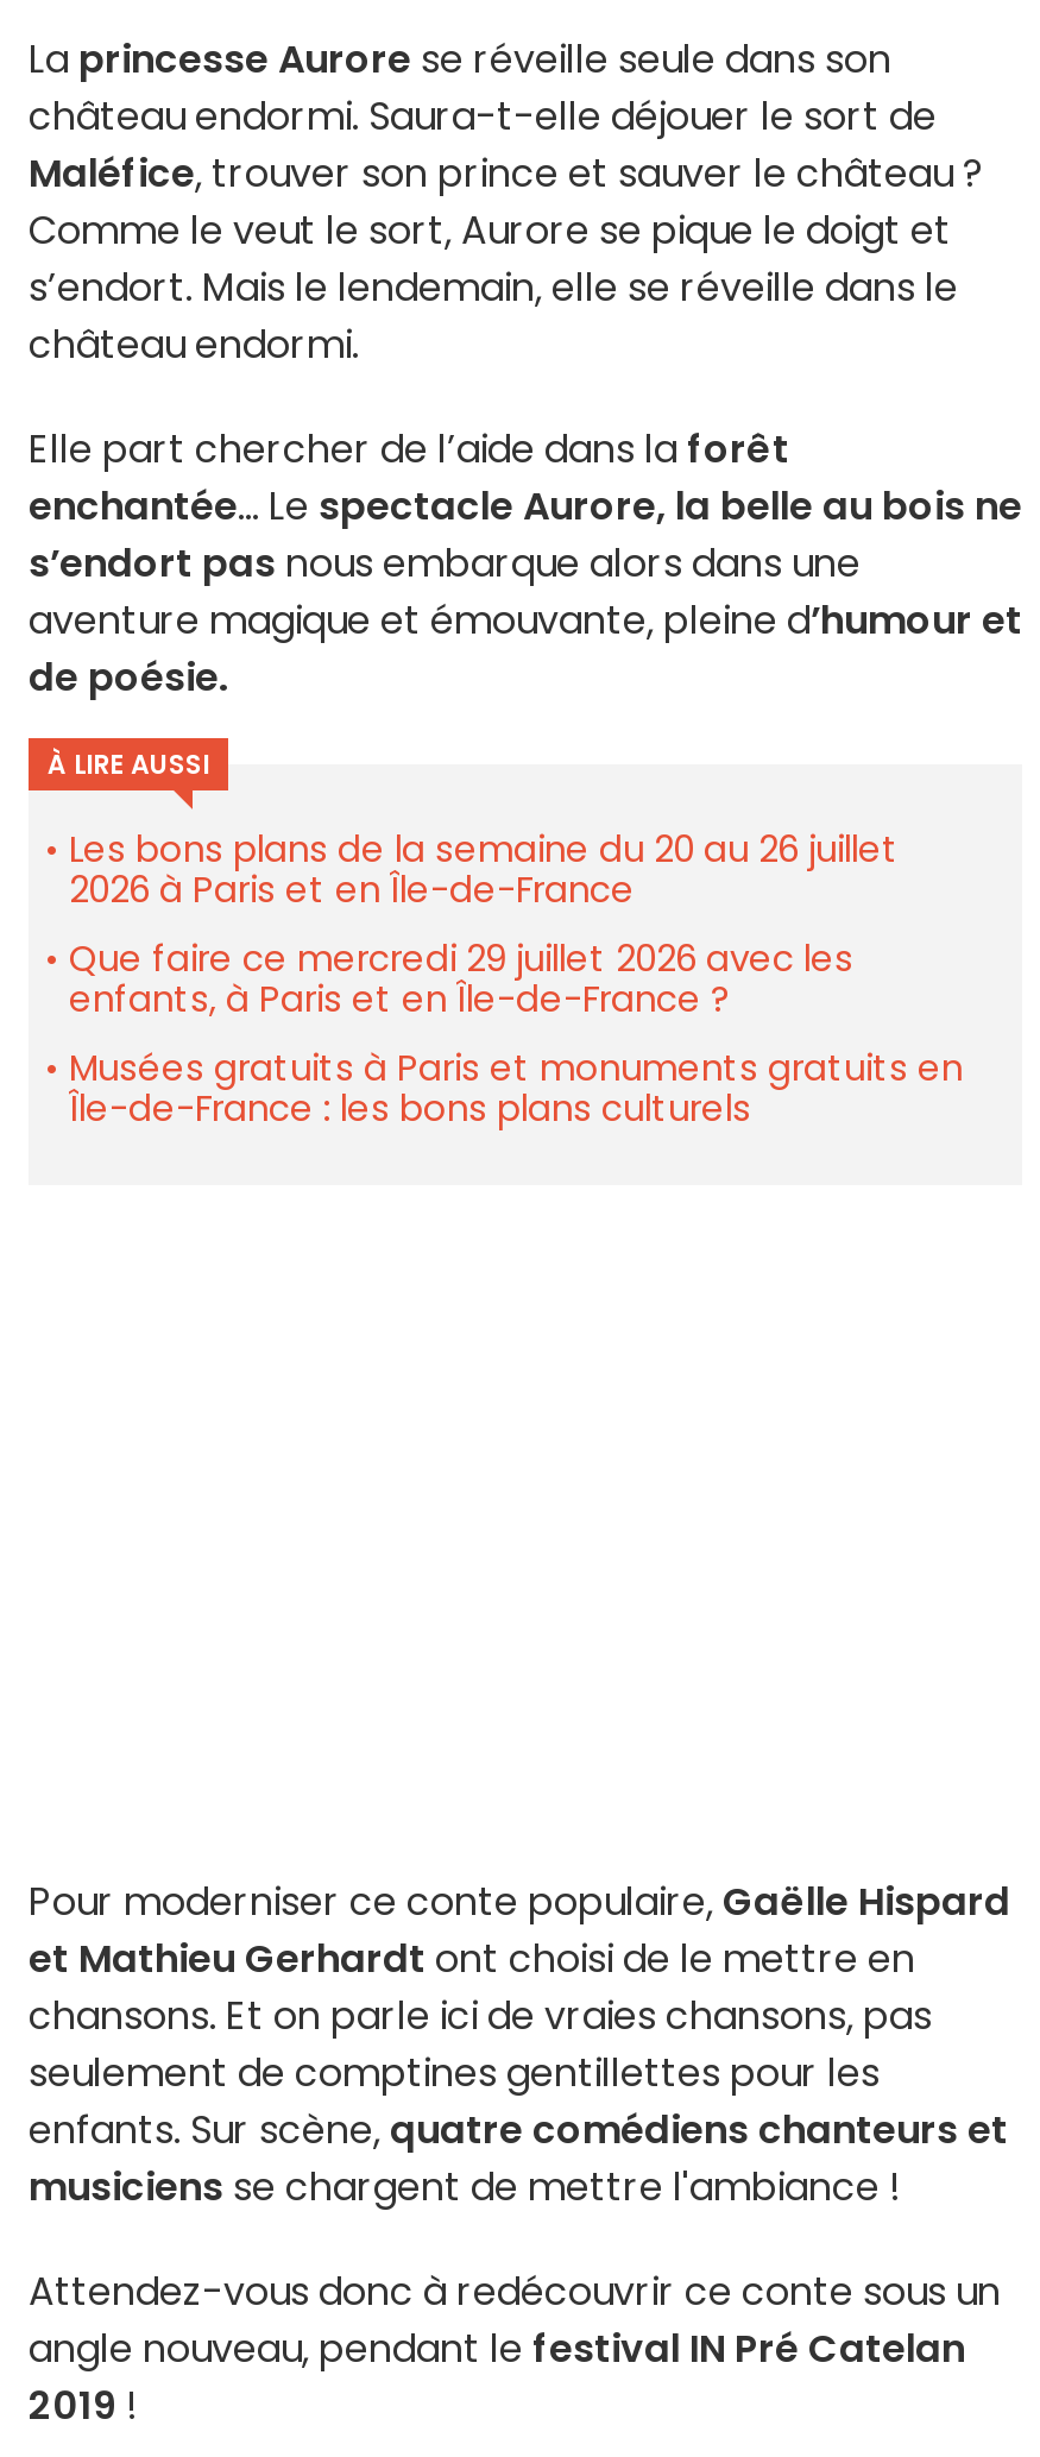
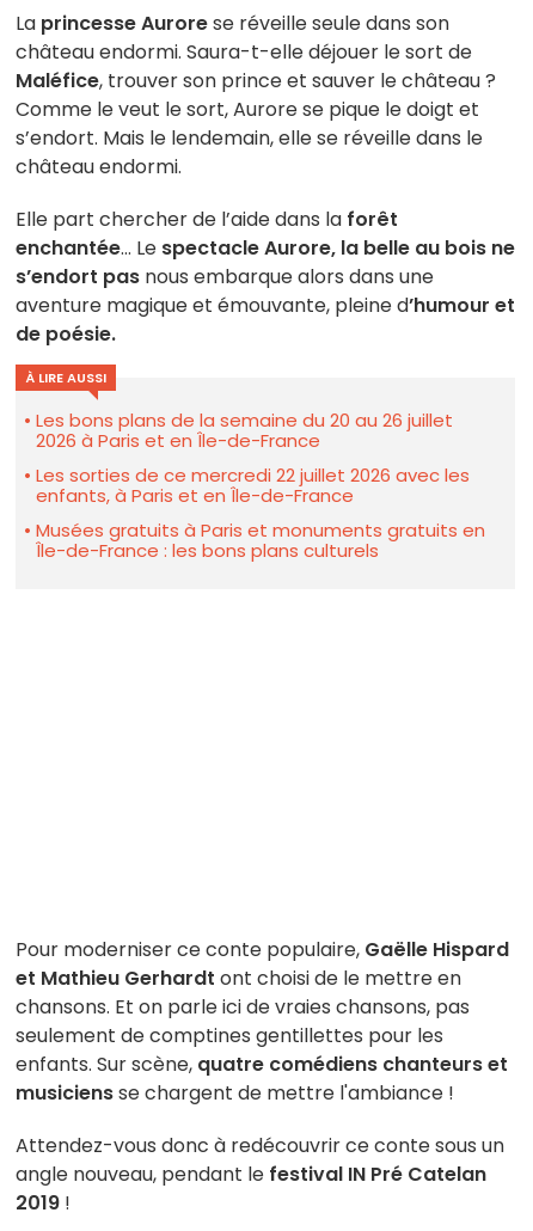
[69,934,853,1025] Que faire ce mercredi 29 juillet 2026 avec les | enfants, à Paris et en Île-de-France ? -> [36,463,470,509] Les sorties de ce mercredi 22 juillet 2026 avec les | enfants, à Paris et en Île-de-France

